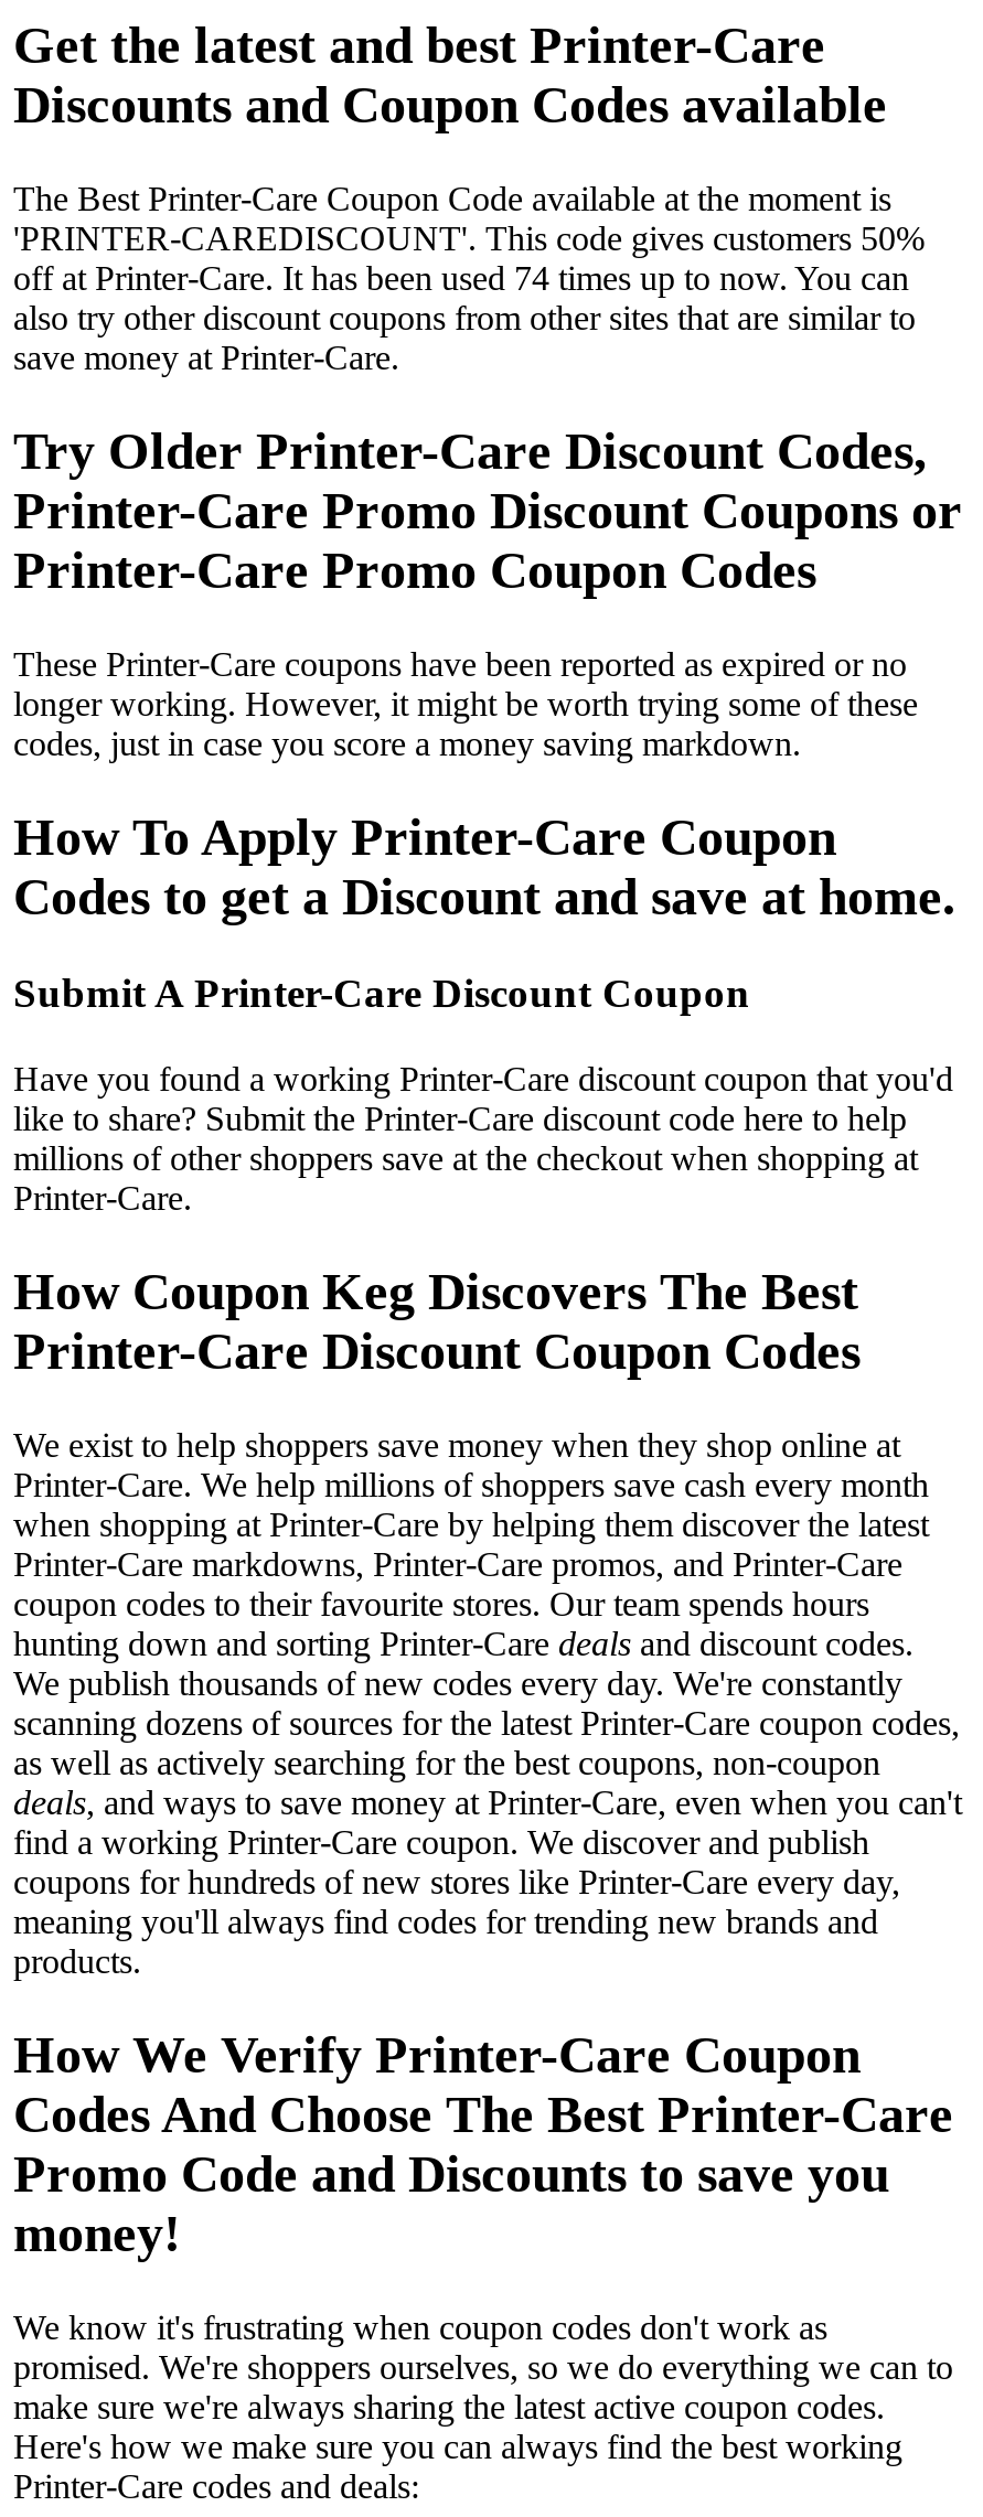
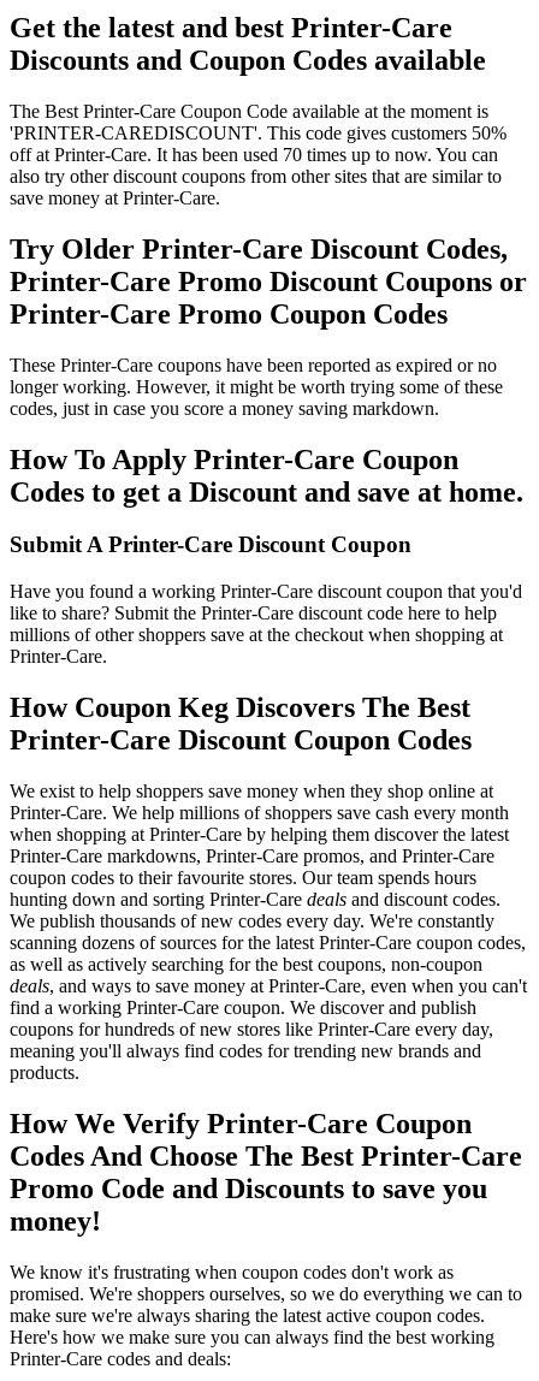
[13,259,909,296] off at Printer-Care. It has been used 74 times up to now. You can -> [10,144,498,165] off at Printer-Care. It has been used 70 times up to now. You can

